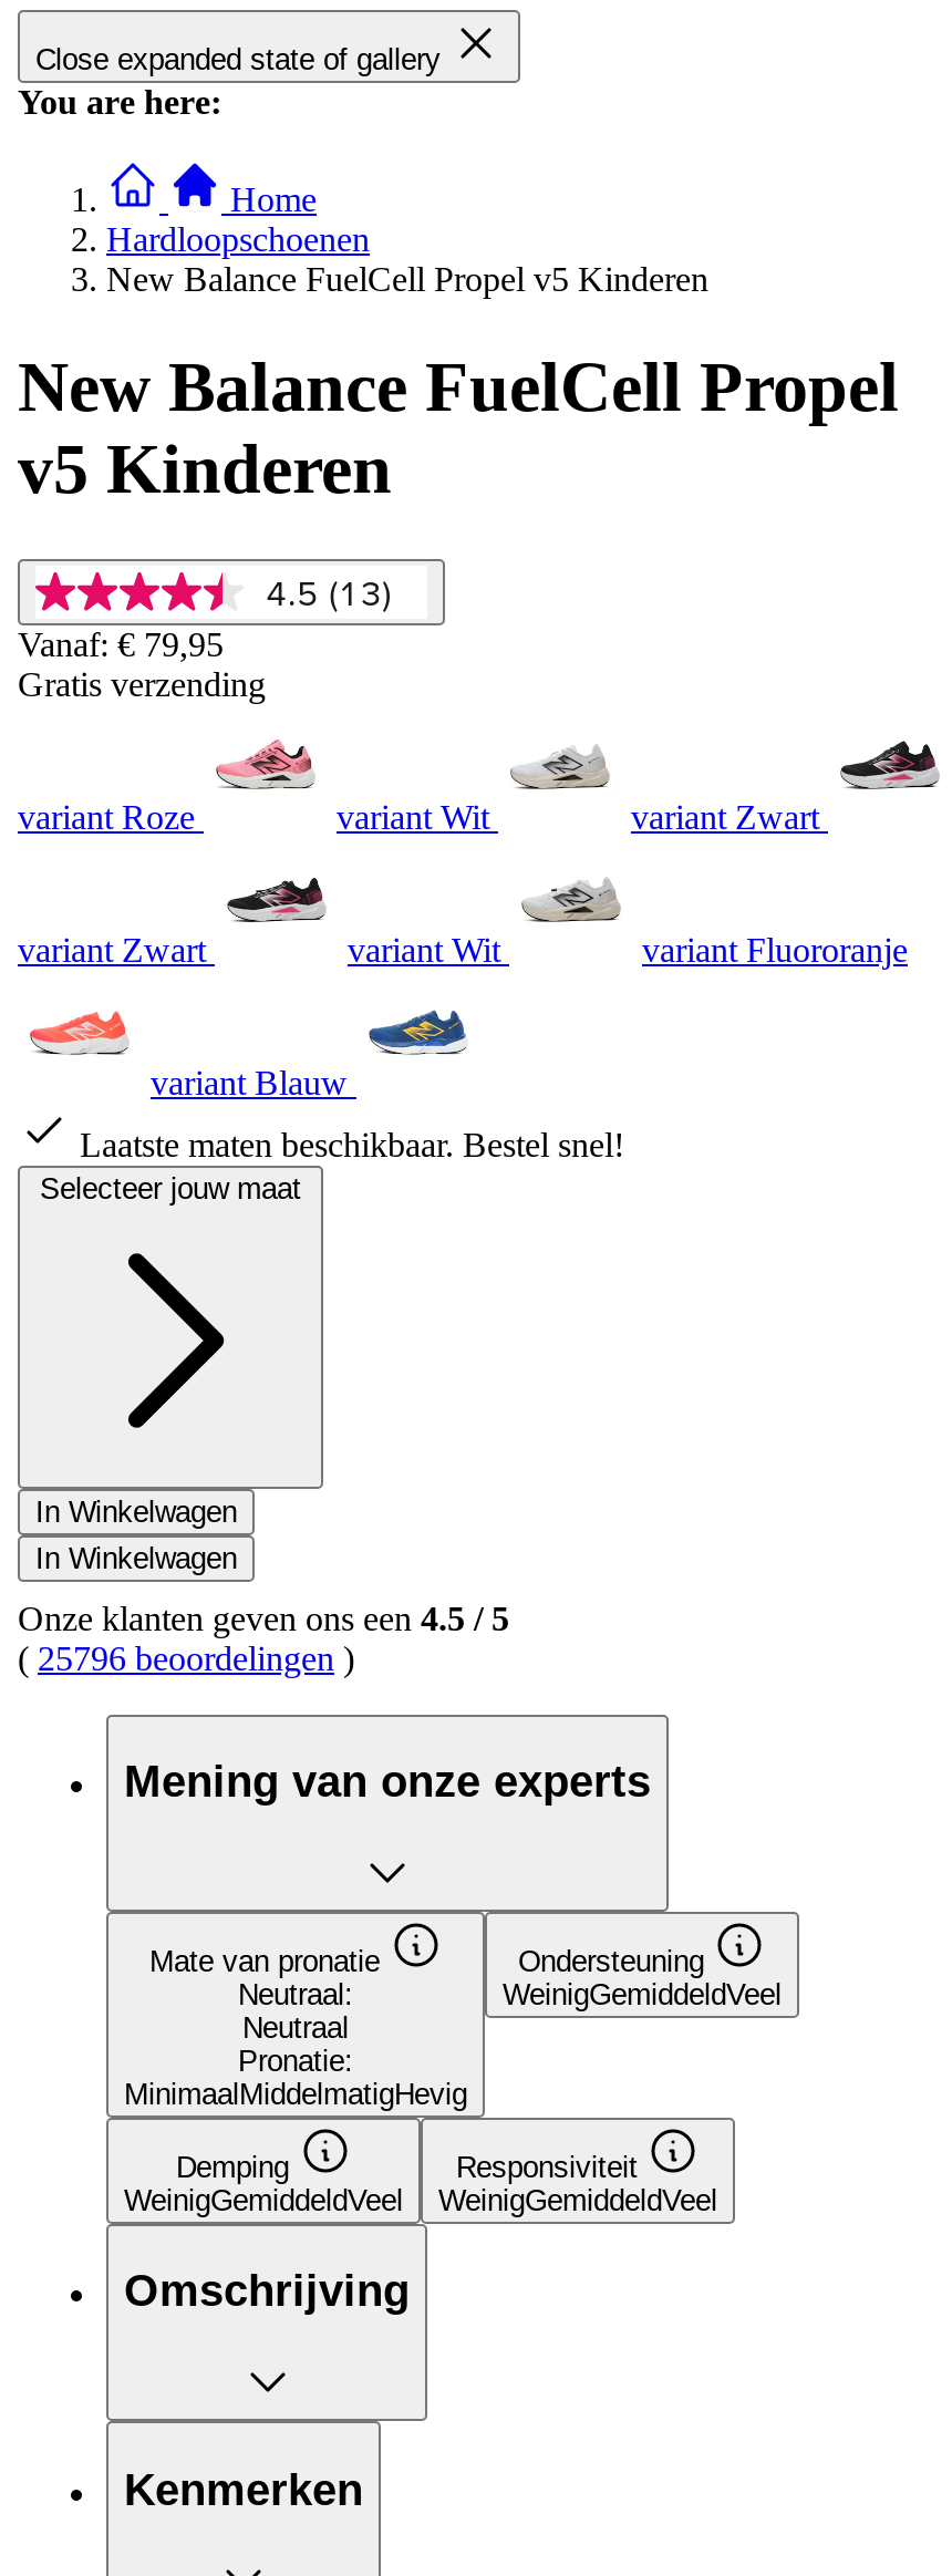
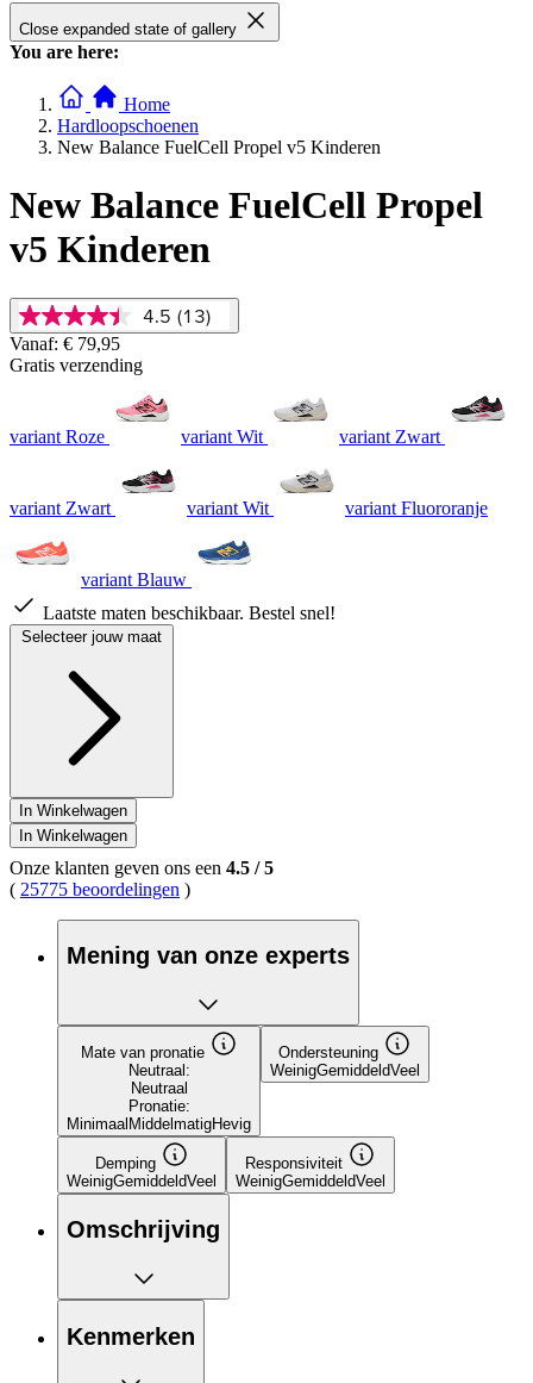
[18,1638,354,1676] (25796 beoordelingen) -> [10,879,190,899] (25775 beoordelingen)

